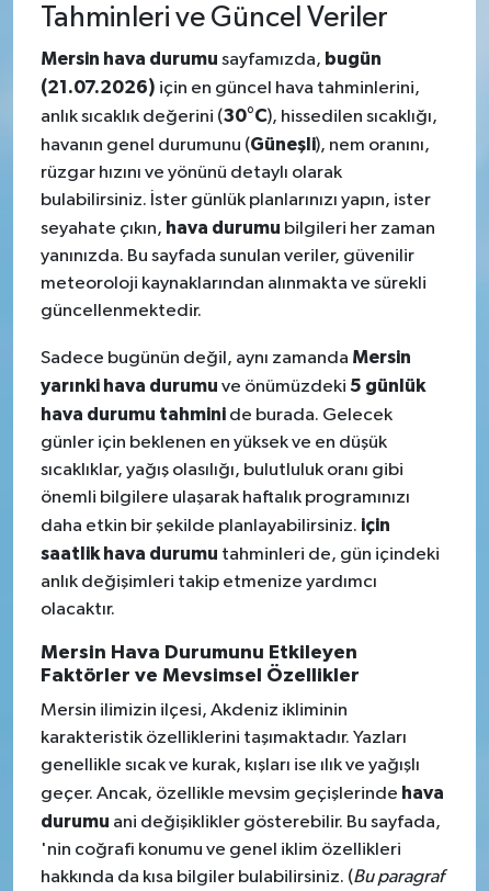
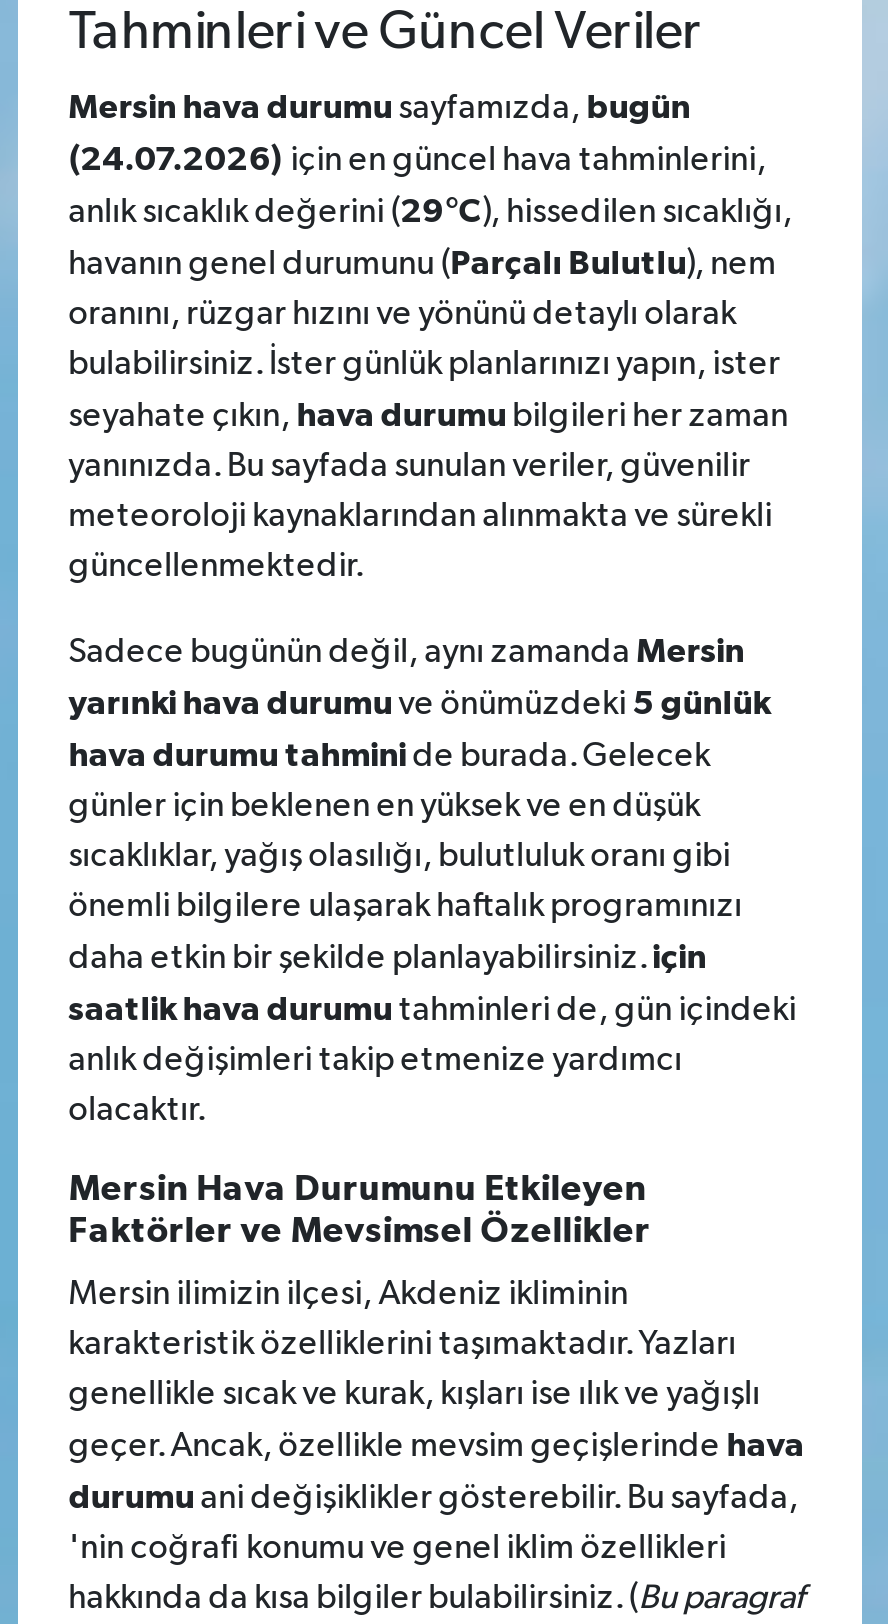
[41,77,438,182] (21.07.2026) için en güncel hava tahminlerini, | anlık sıcaklık değerini (30°C), hissedilen sıcaklığı, | havanın genel durumunu (Güneşli), nem oranını, | rüzgar hızını ve yönünü detaylı olarak -> [68,141,792,331] (24.07.2026) için en güncel hava tahminlerini, | anlık sıcaklık değerini (29°C), hissedilen sıcaklığı, | havanın genel durumunu (Parçalı Bulutlu), nem | oranını, rüzgar hızını ve yönünü detaylı olarak

